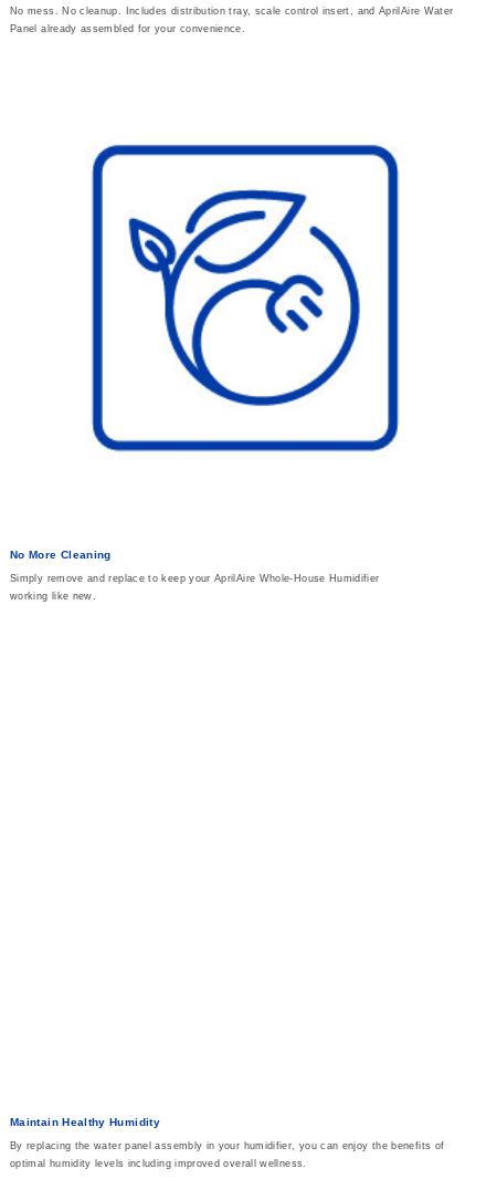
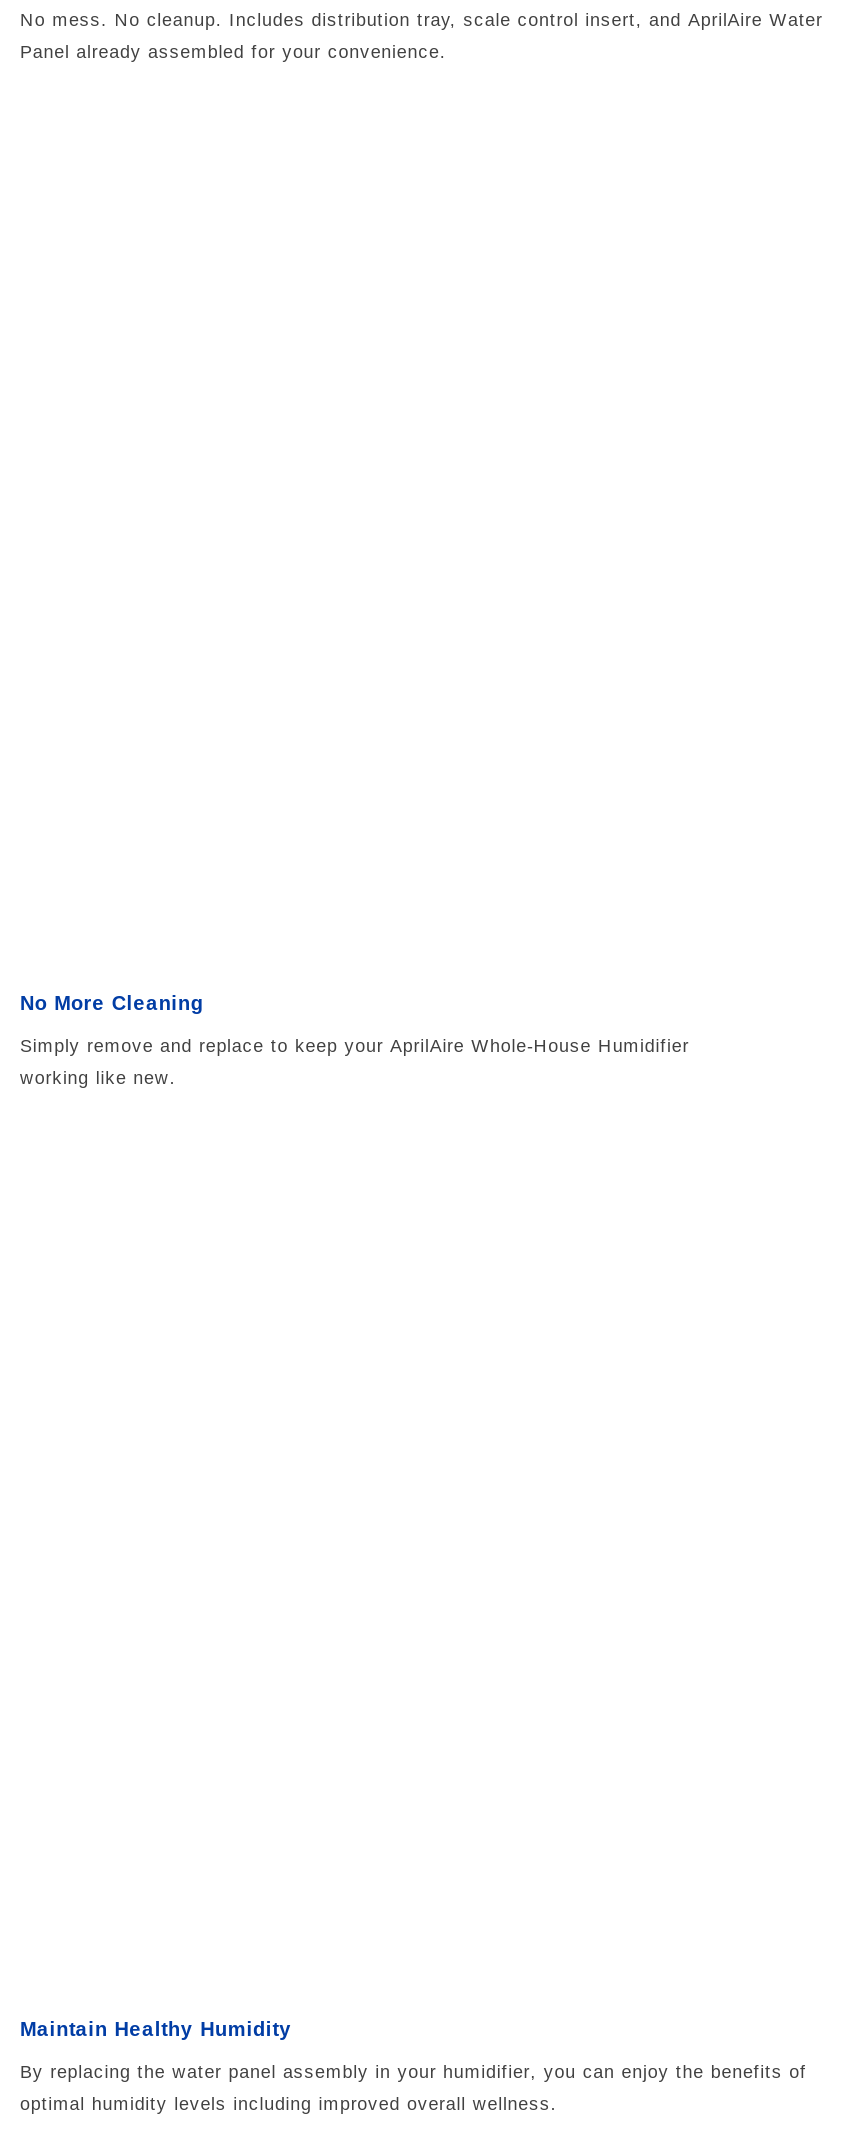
[91,144,400,452] [image] -> none

